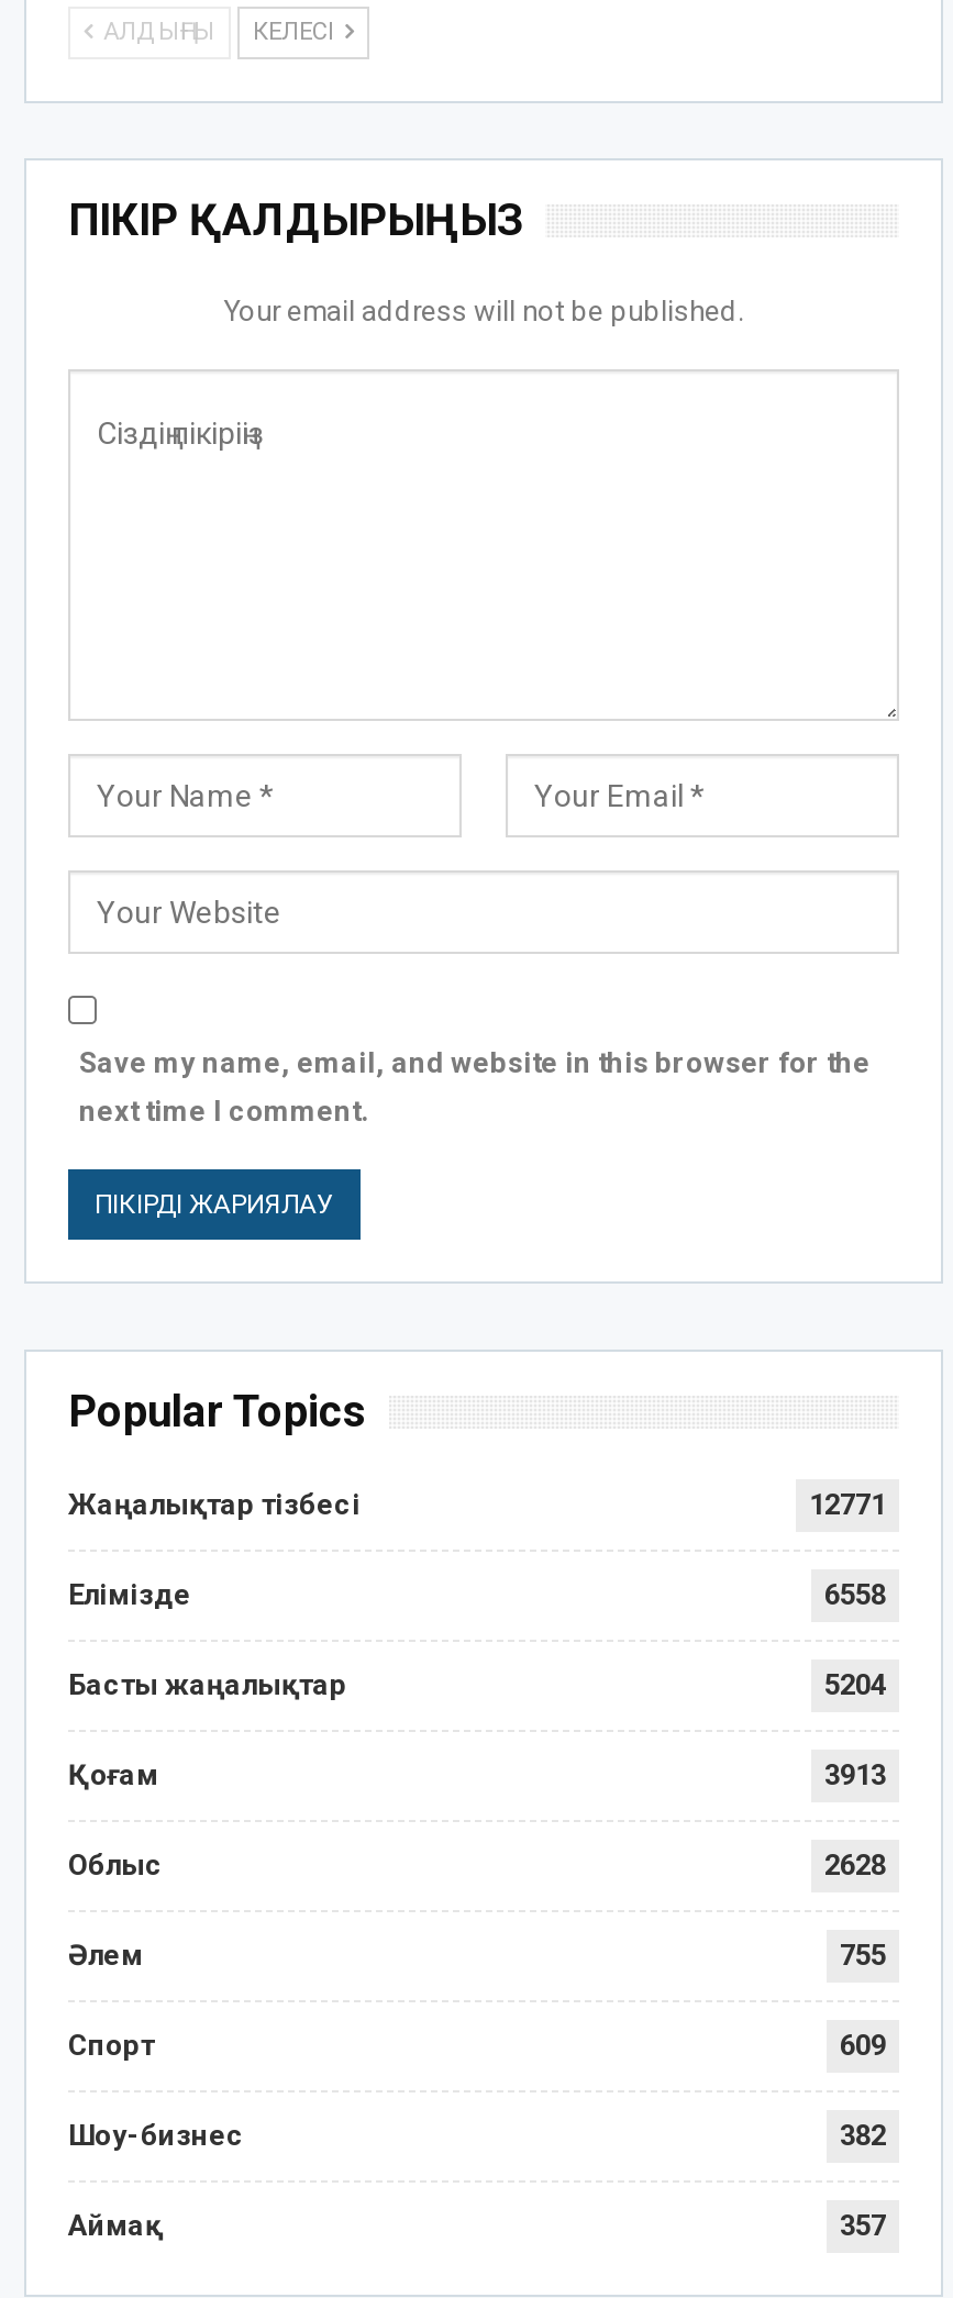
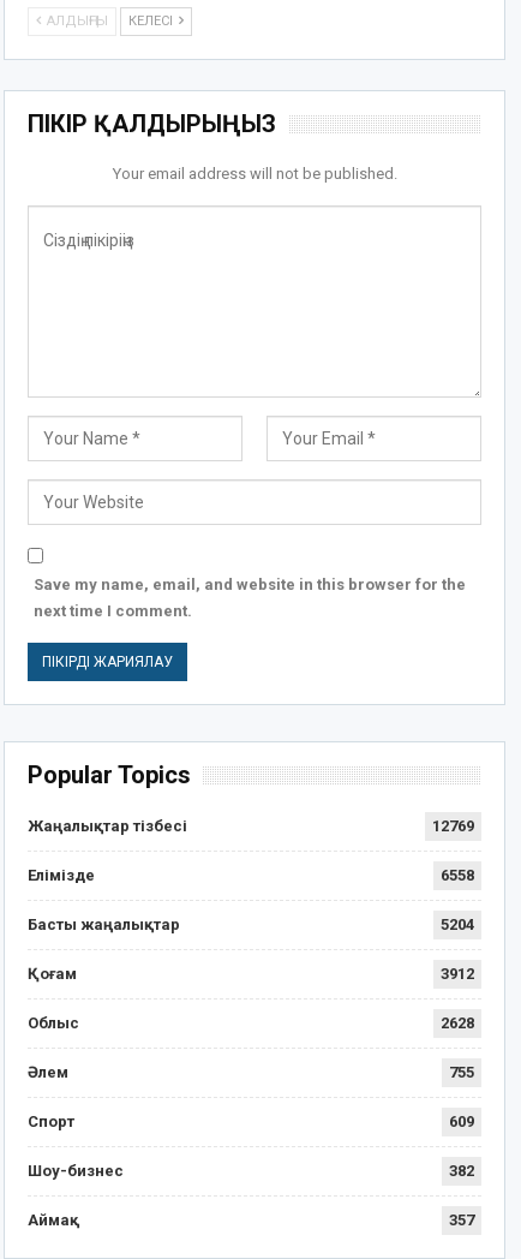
[809,1488,886,1521] 12771 -> [432,816,474,834] 12769
[824,1759,886,1792] 3913 -> [441,964,474,982] 3912

